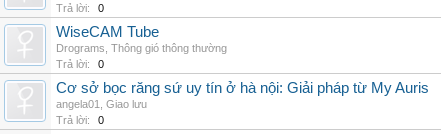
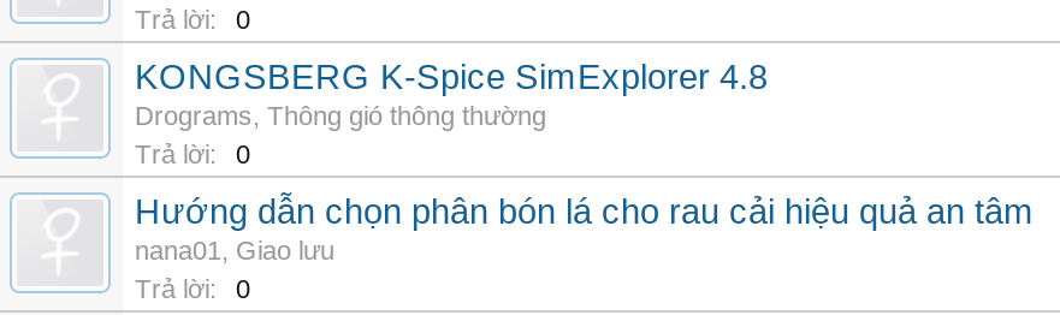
[56,24,159,40] WiseCAM Tube -> [135,58,768,96] KONGSBERG K-Spice SimExplorer 4.8
[56,80,429,110] Cơ sở bọc răng sứ uy tín ở hà nội: Giải pháp từ My Auris | angela01, Giao lưu -> [135,192,1035,265] Hướng dẫn chọn phân bón lá cho rau cải hiệu quả an tâm | nana01, Giao lưu

